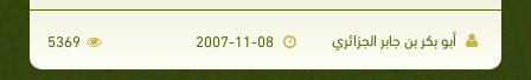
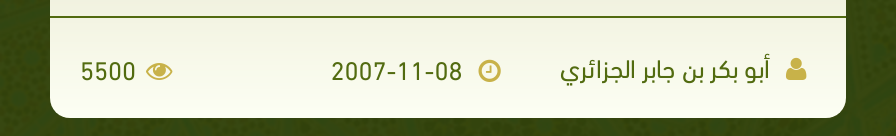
[47,28,81,52] 5369 -> [80,48,136,88] 5500

